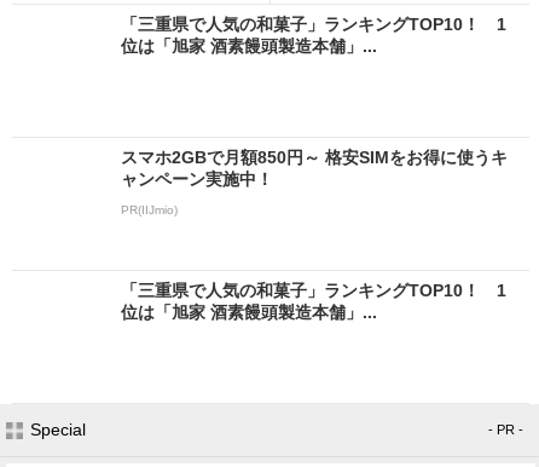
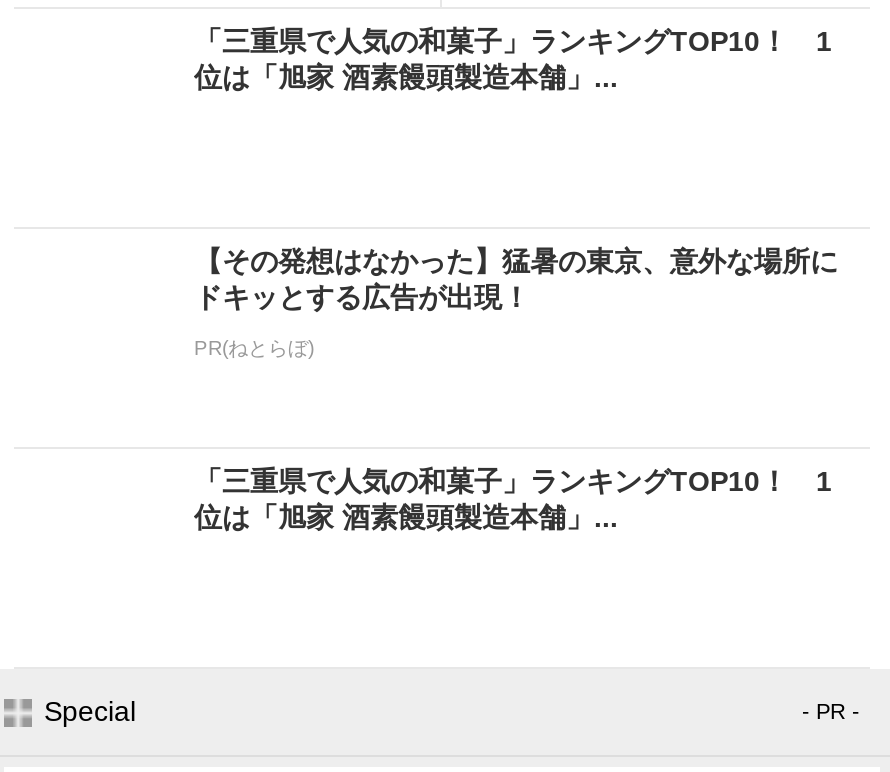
[121,147,508,189] スマホ2GBで月額850円～ 格安SIMをお得に使うキ | ャンペーン実施中！ -> [194,245,838,313] 【その発想はなかった】猛暑の東京、意外な場所に | ドキッとする広告が出現！
[121,203,178,216] PR(IIJmio) -> [194,337,314,359] PR(ねとらぼ)

